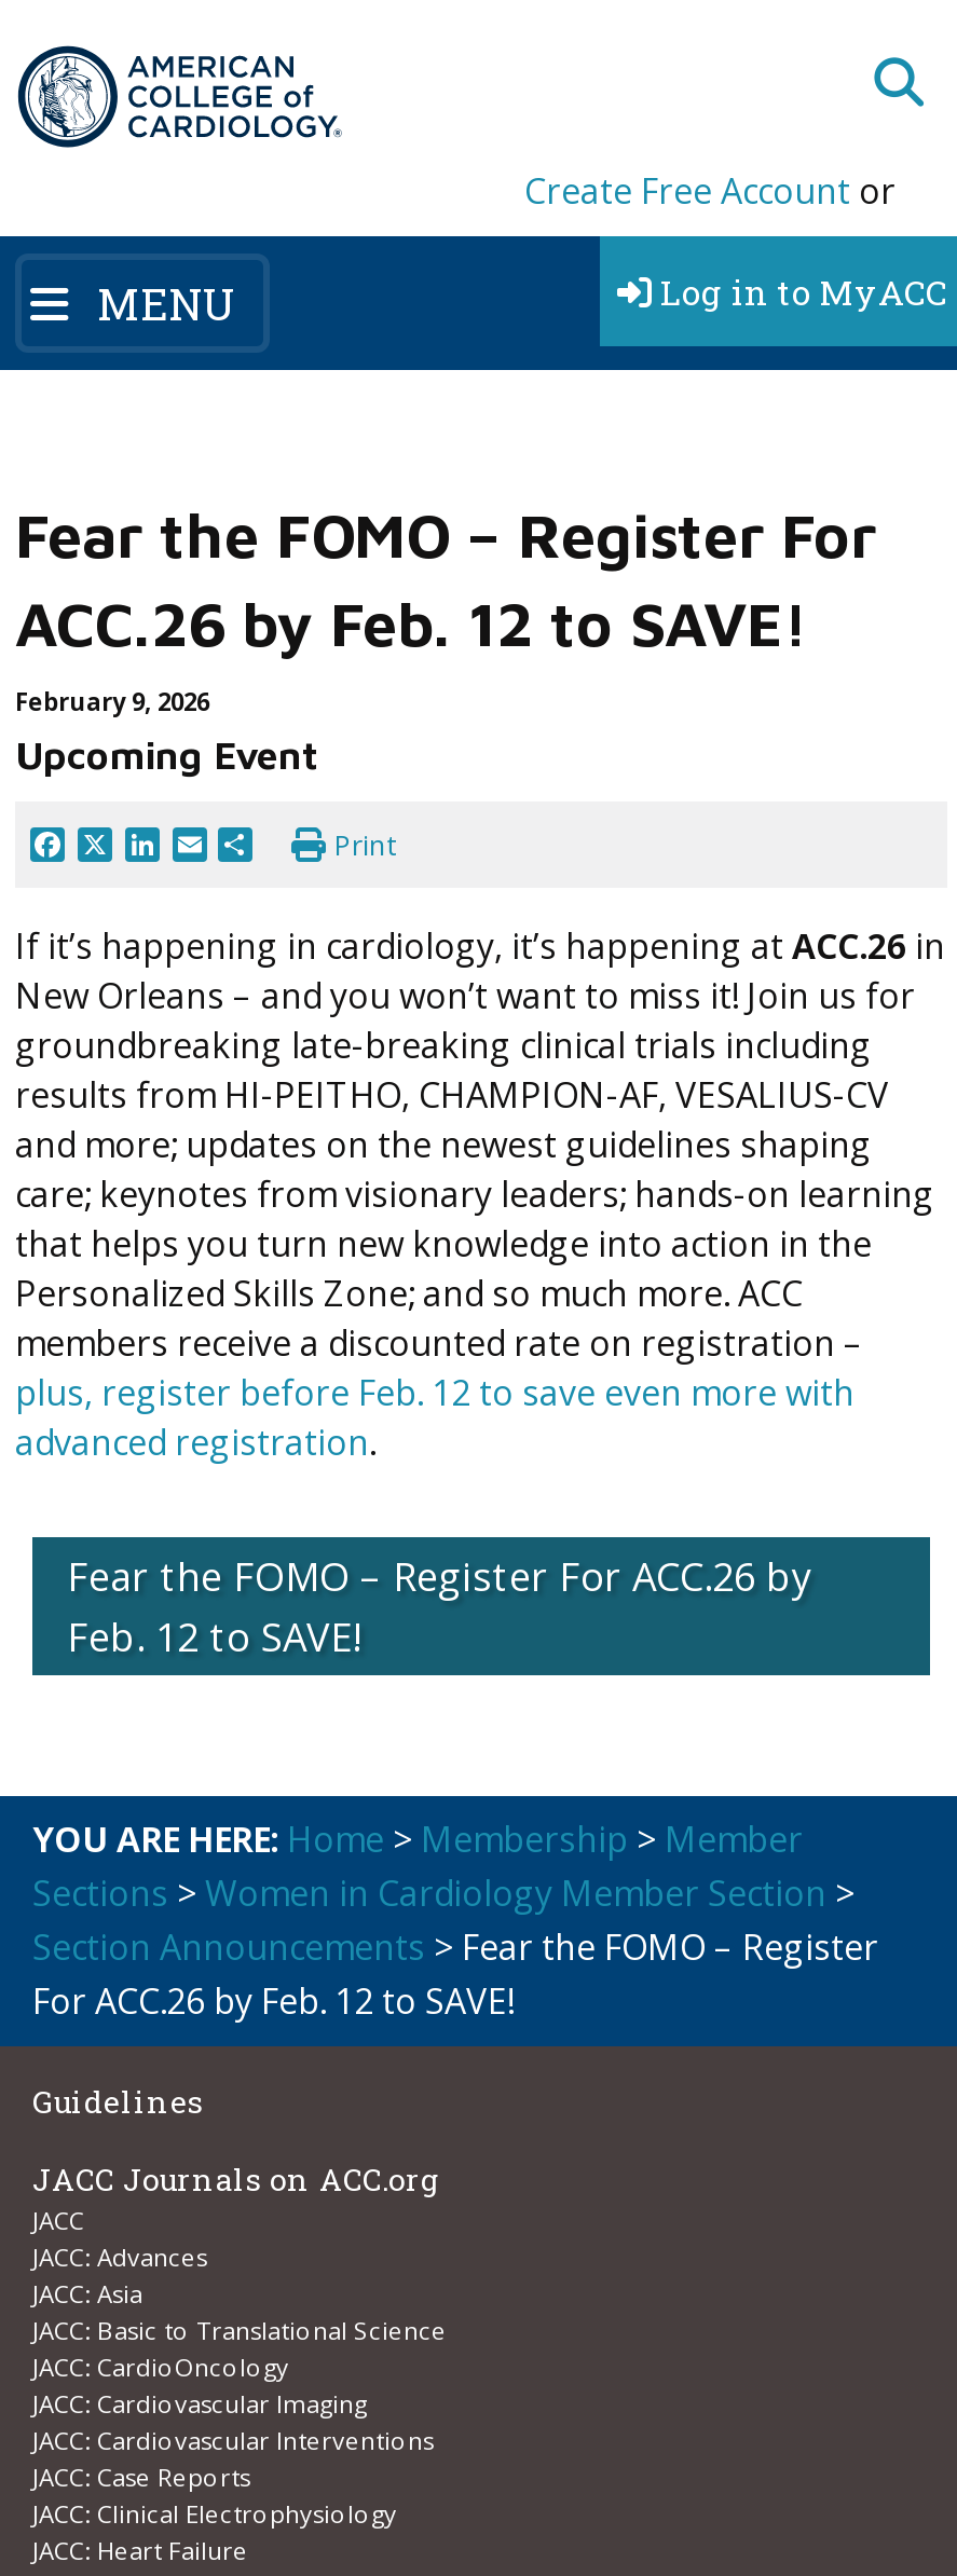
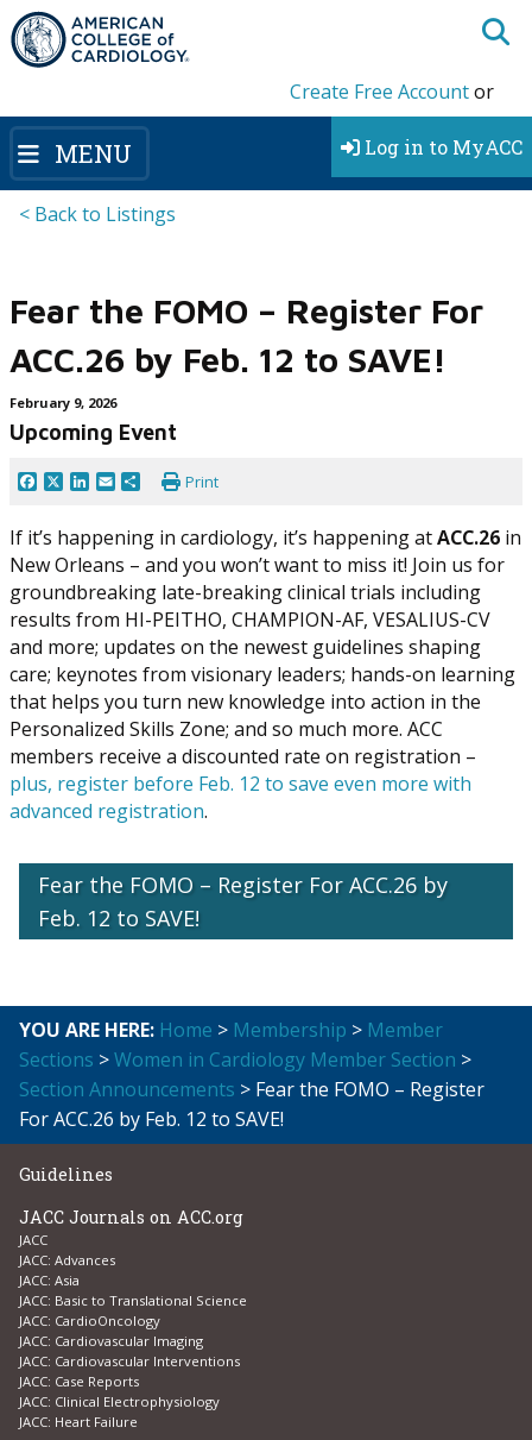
none -> [19,200,176,227] < Back to Listings

